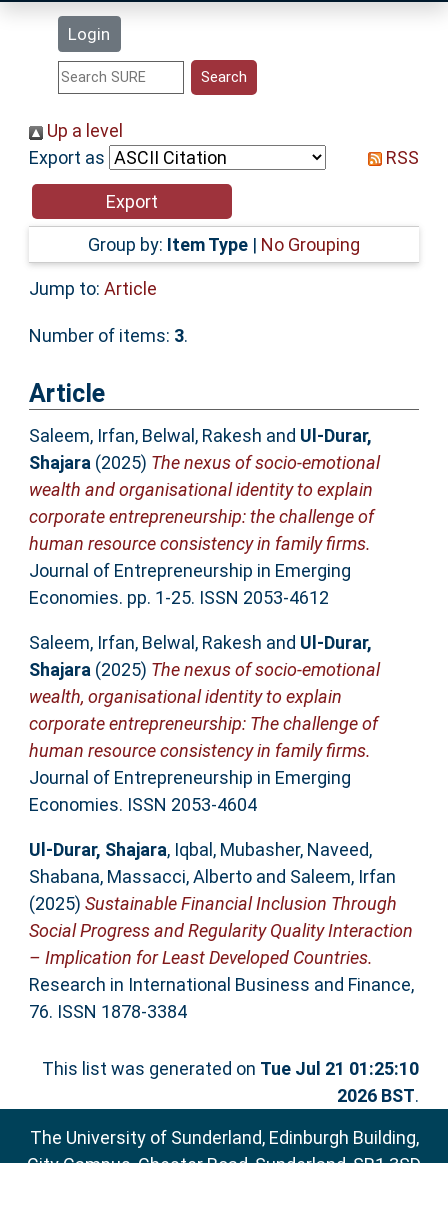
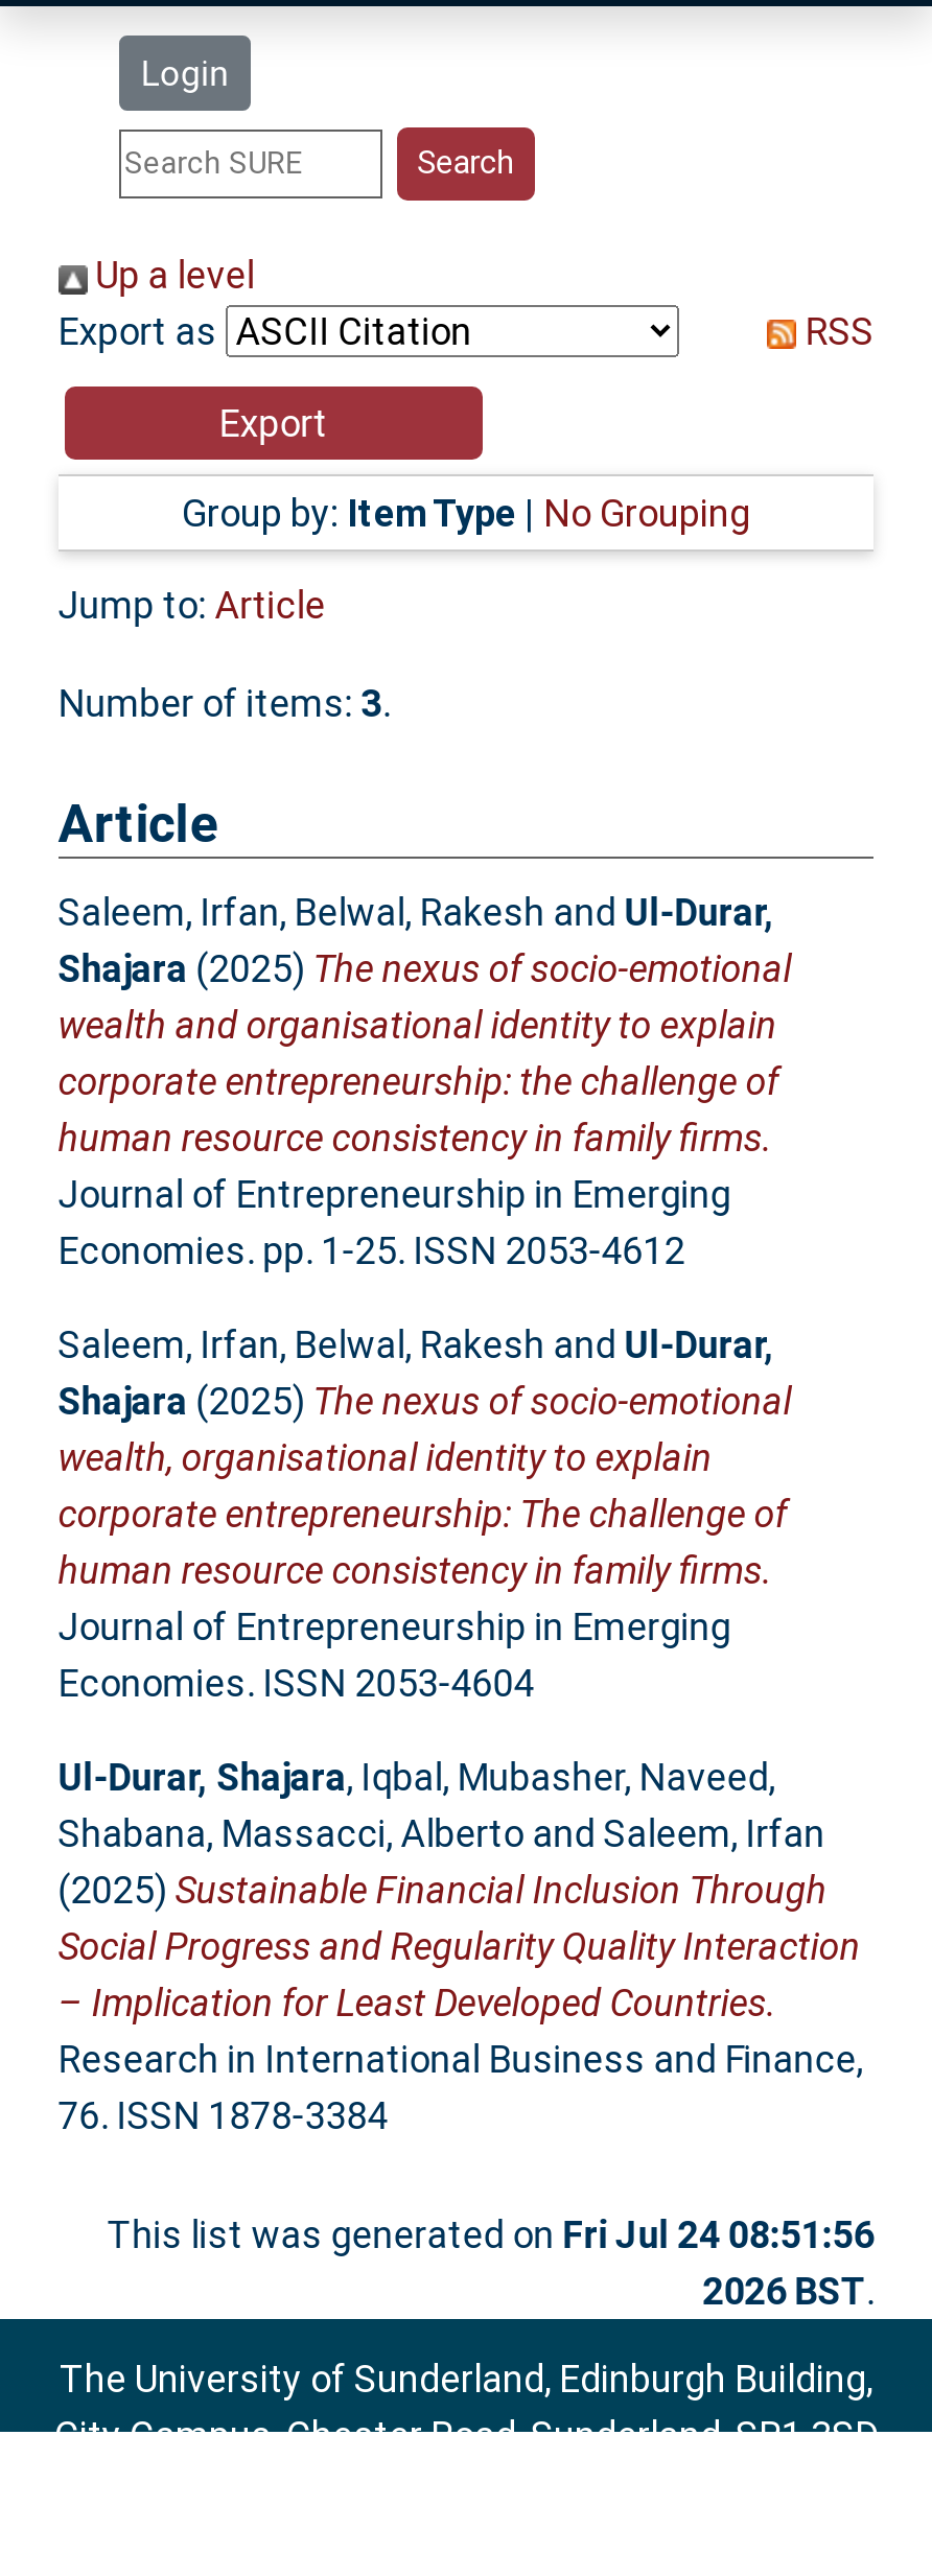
[42,1058,419,1079] This list was generated on Tue Jul 21 01:25:10 -> [107,2214,874,2257] This list was generated on Fri Jul 24 08:51:56

